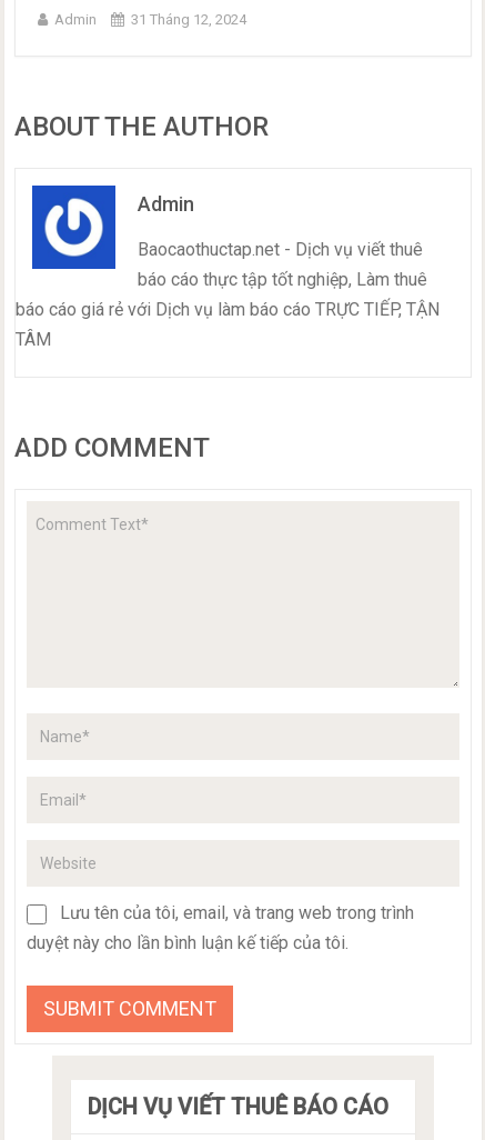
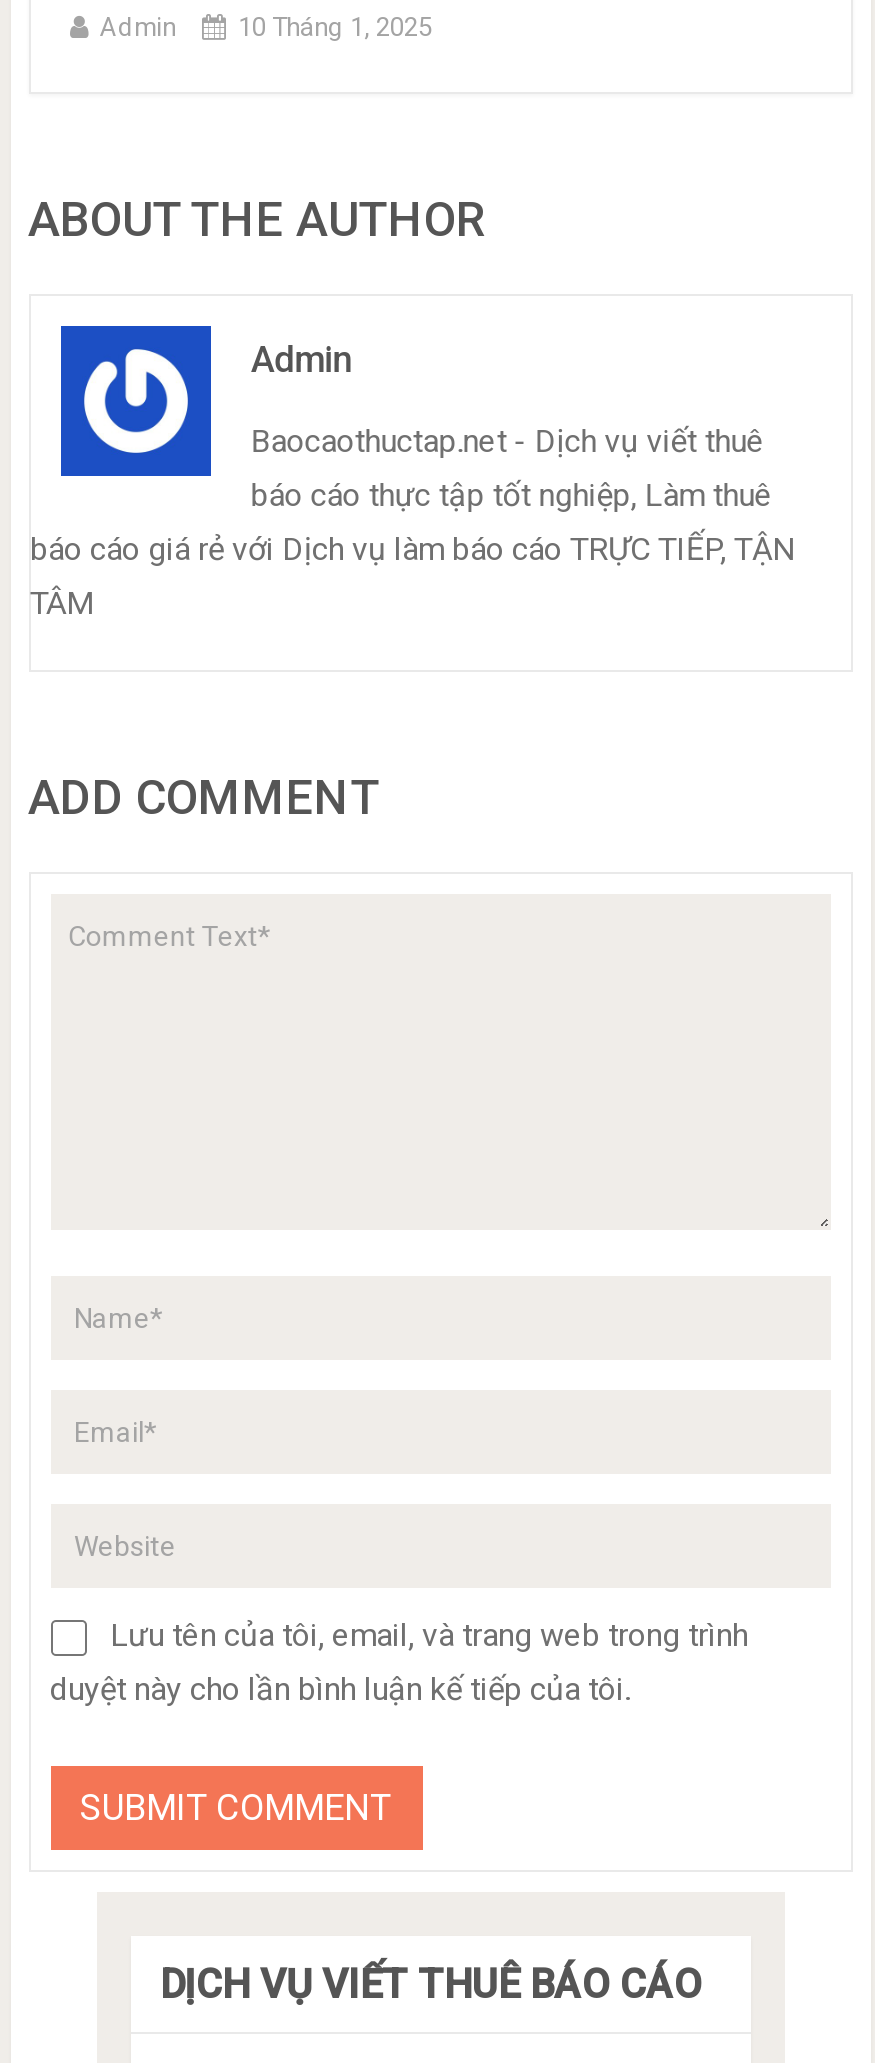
[130,11,246,28] 31 Tháng 12, 2024 -> [238,12,432,42] 10 Tháng 1, 2025

